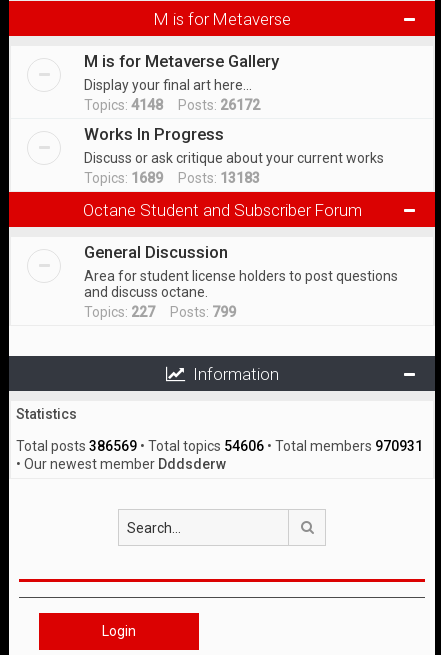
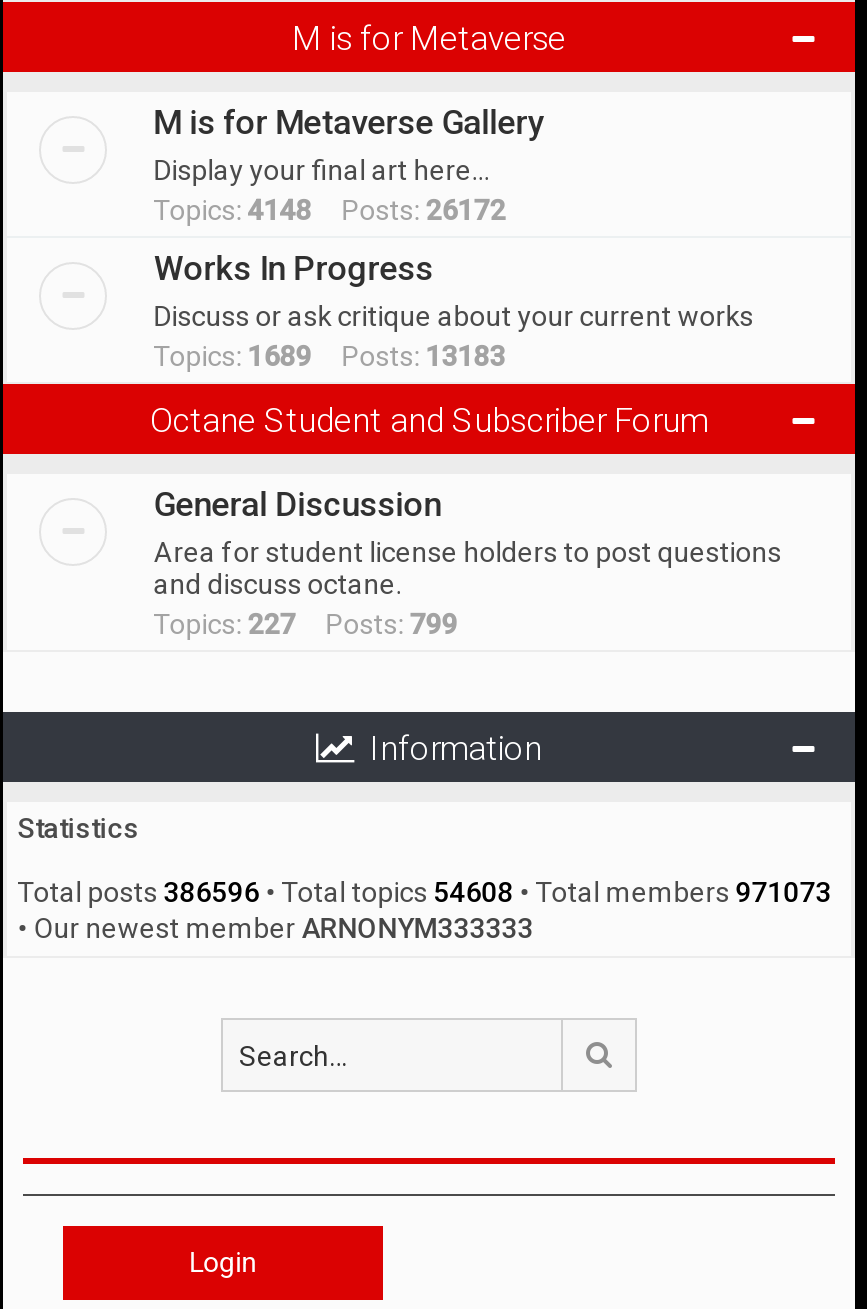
[16,438,423,454] Total posts 386569 • Total topics 54606 • Total members 970931 -> [17,876,831,908] Total posts 386596 • Total topics 54608 • Total members 971073
[16,456,226,472] • Our newest member Dddsderw -> [17,912,533,944] • Our newest member ARNONYM333333

